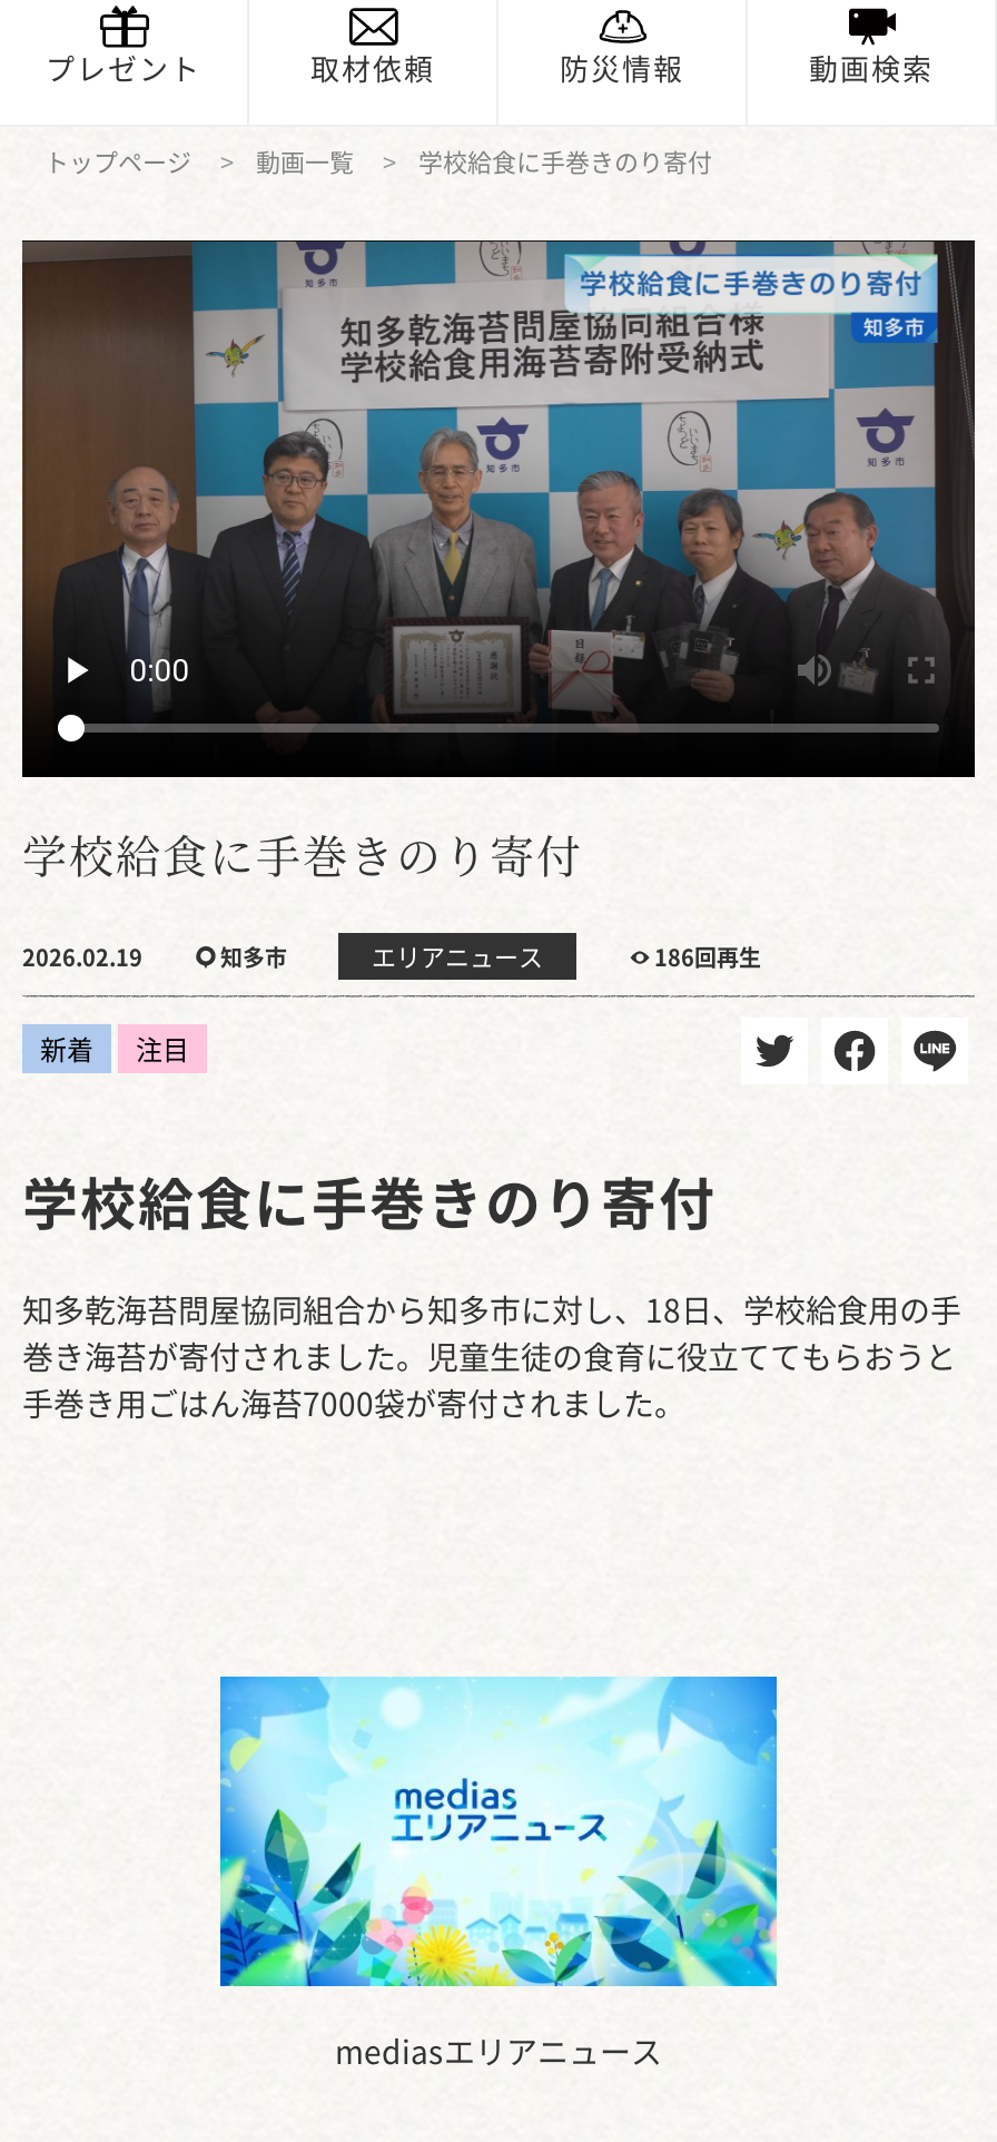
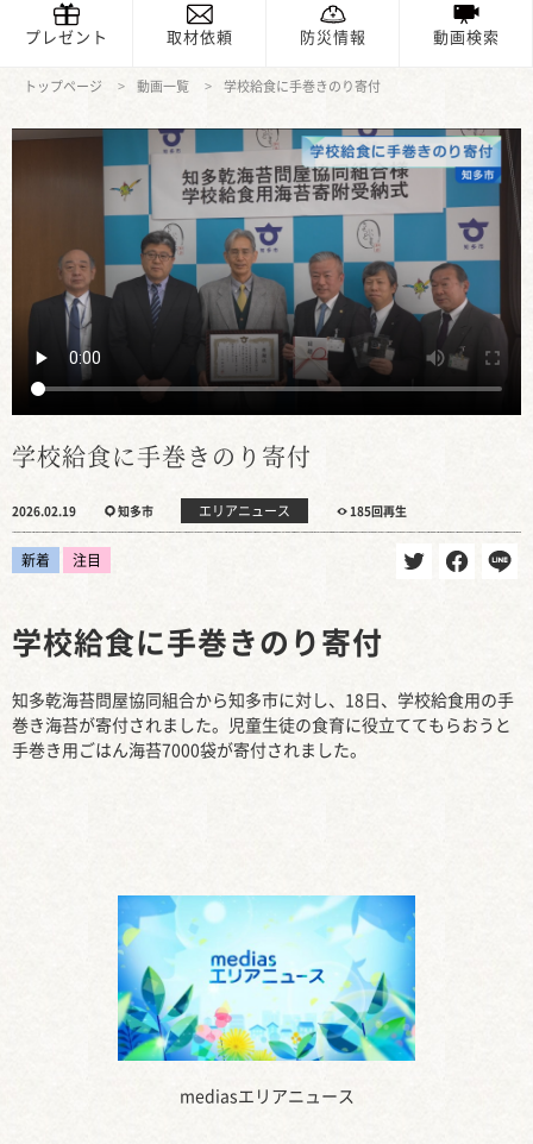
[654,946,761,968] 186回再生 -> [350,505,407,517] 185回再生

